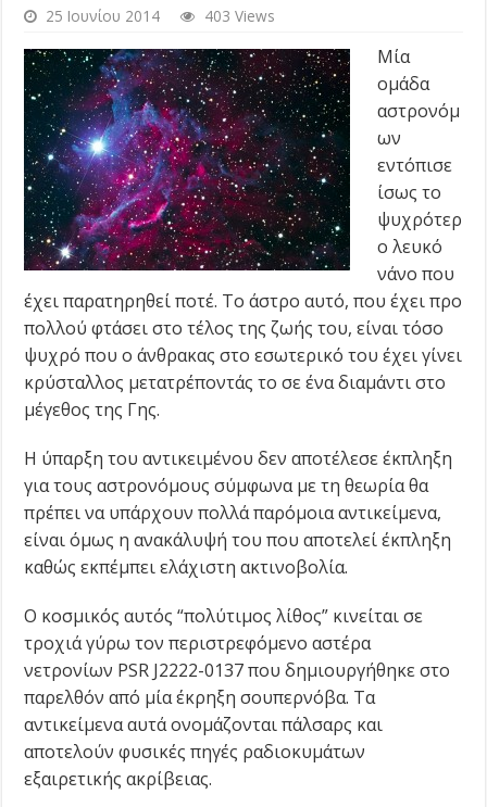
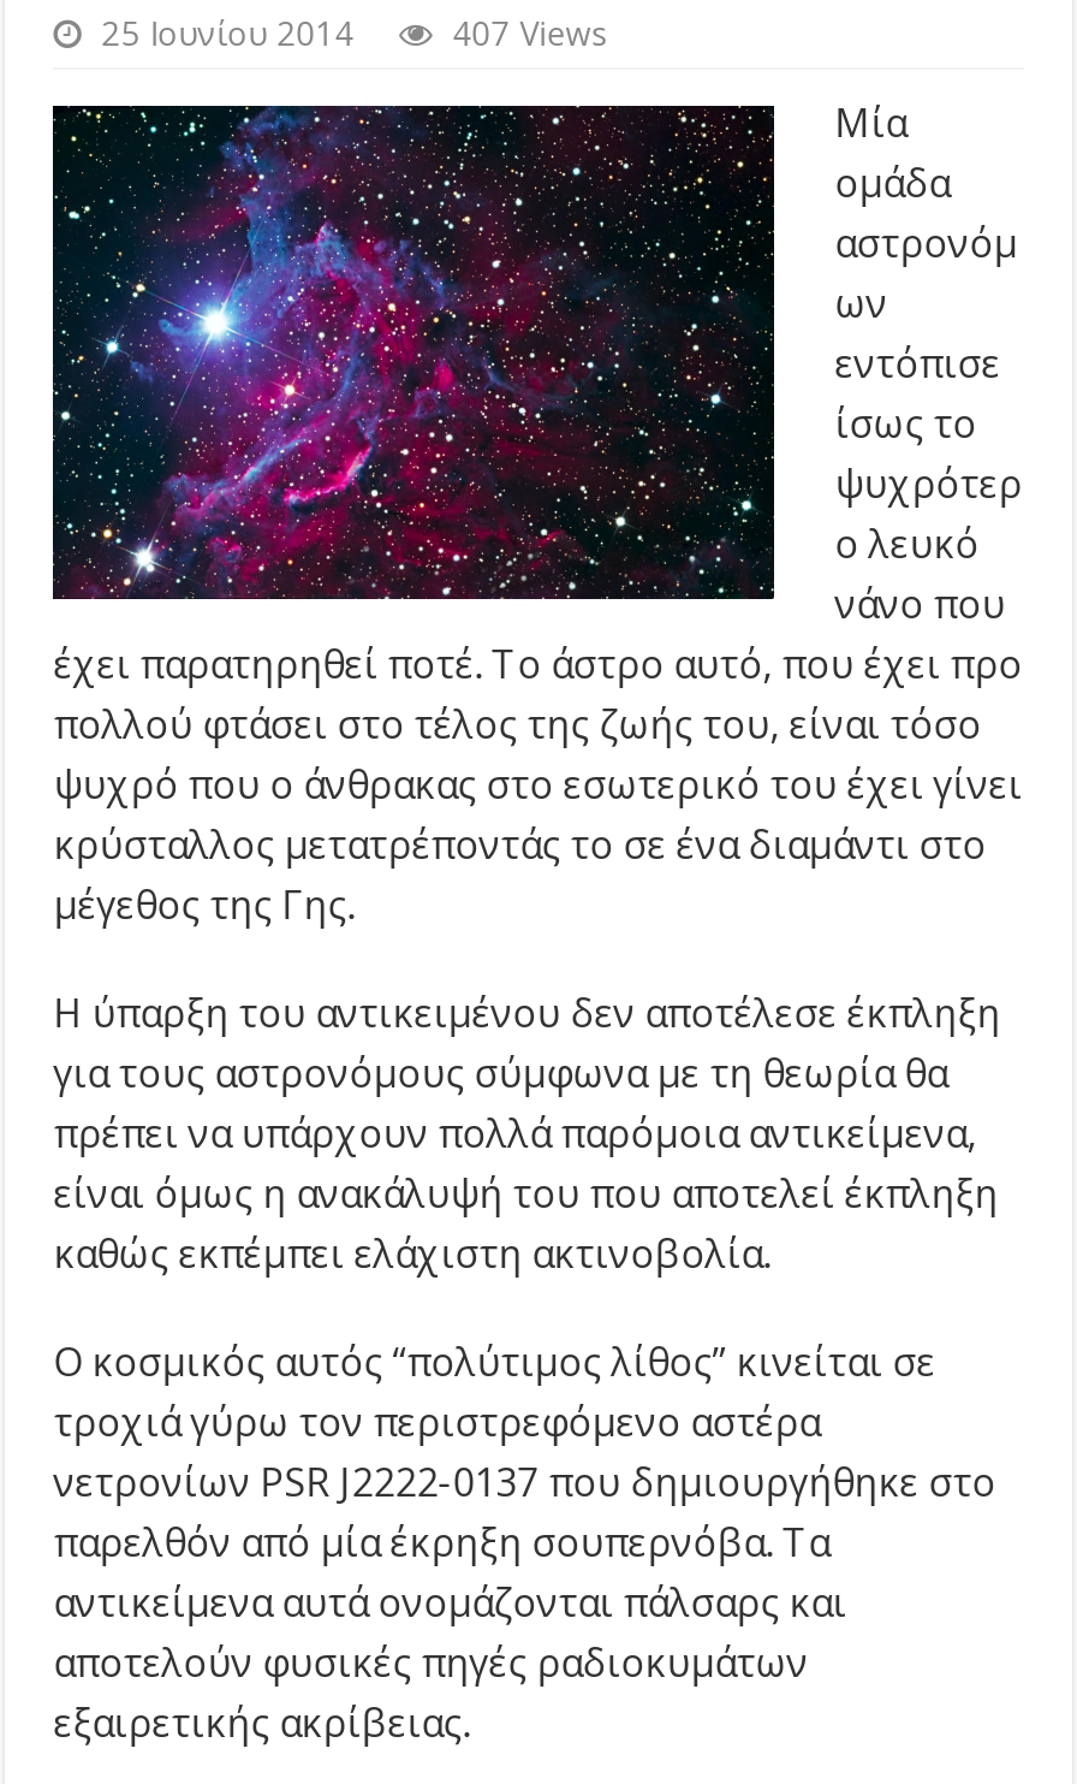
[205,6,275,26] 403 Views -> [452,10,609,56] 407 Views

